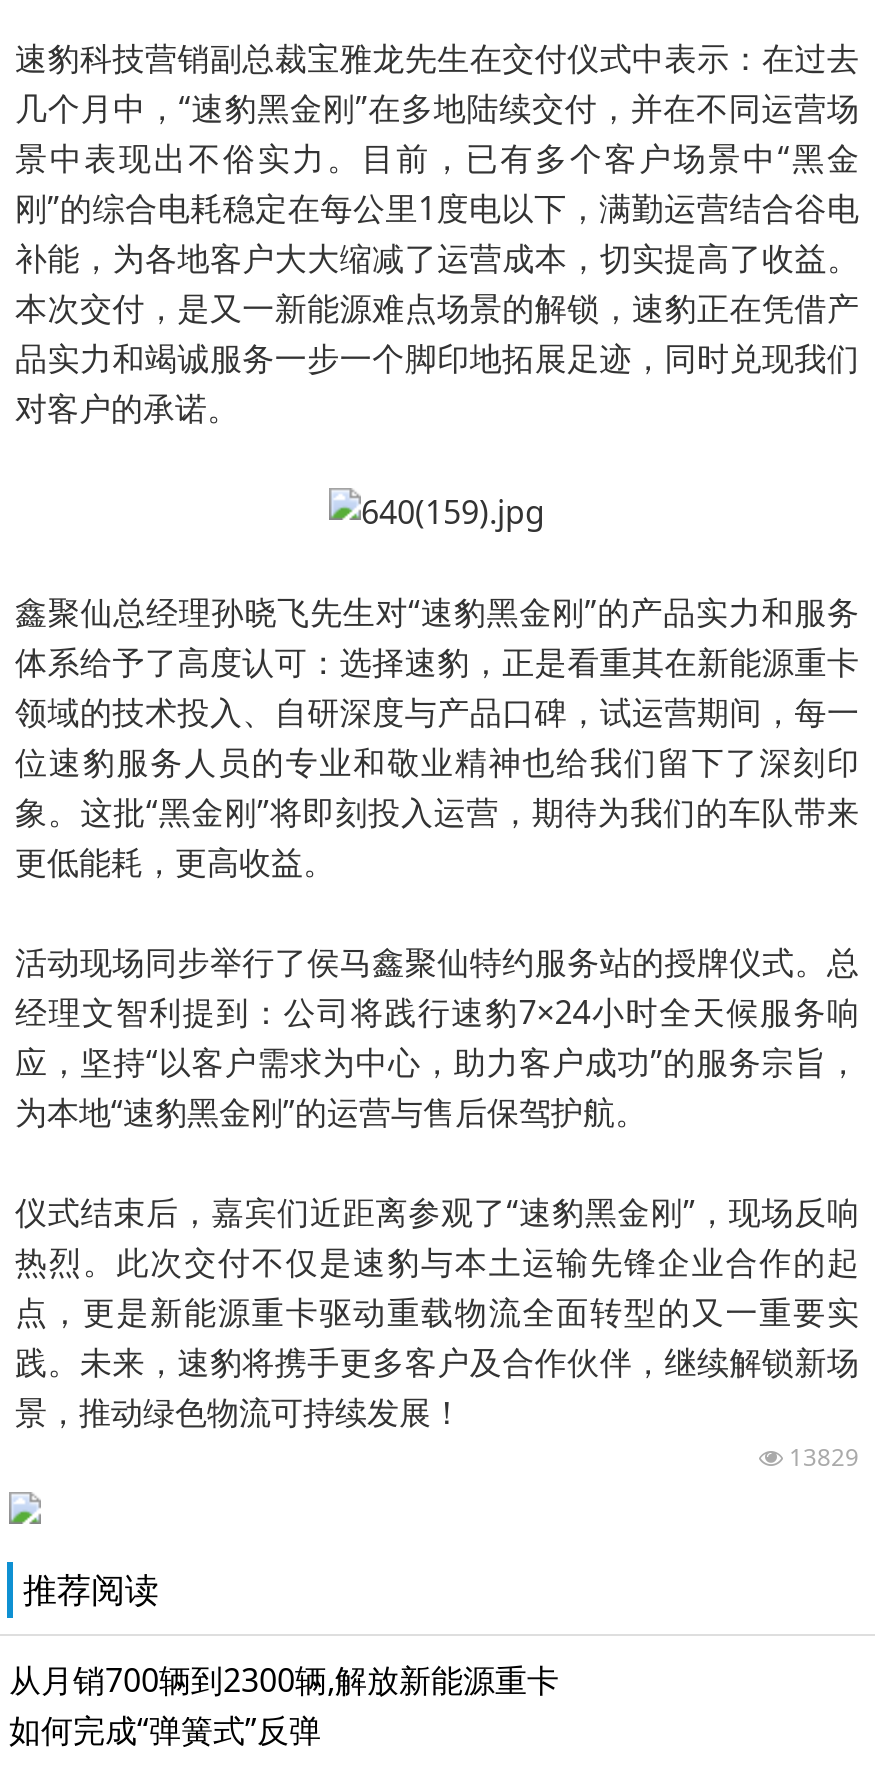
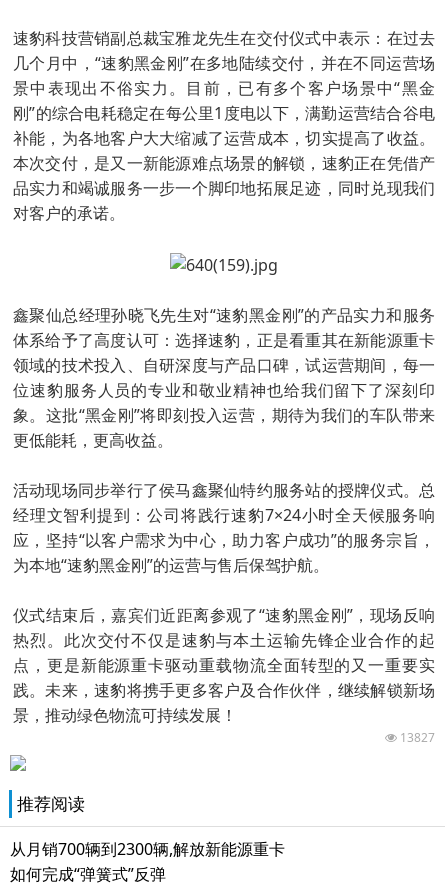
[783,1439,859,1473] 13829 -> [397,729,435,746] 13827

